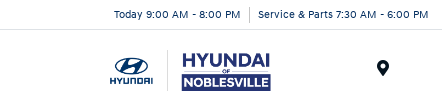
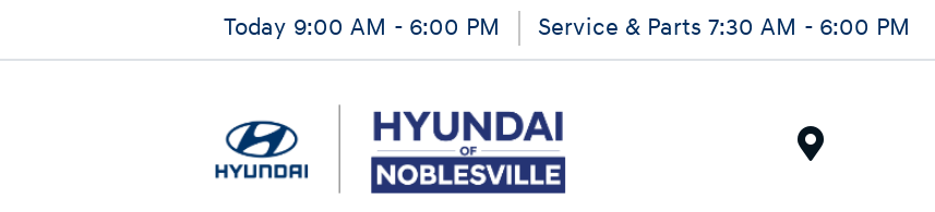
[114,7,429,20] Today 9:00 AM - 8:00 PM Service & Parts 7:30 AM - 6:00 PM -> [224,12,911,40] Today 9:00 AM - 6:00 PM Service & Parts 7:30 AM - 6:00 PM

